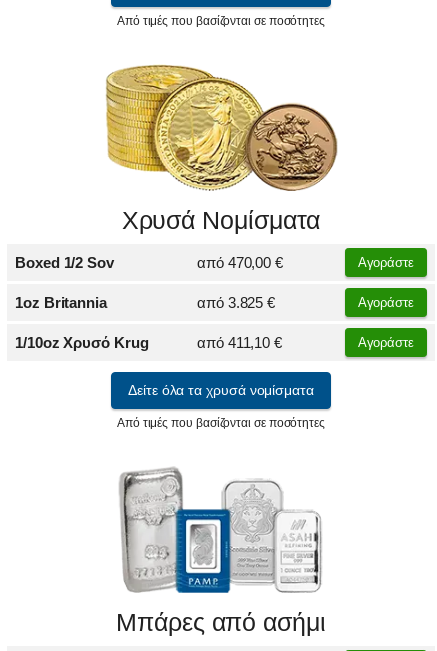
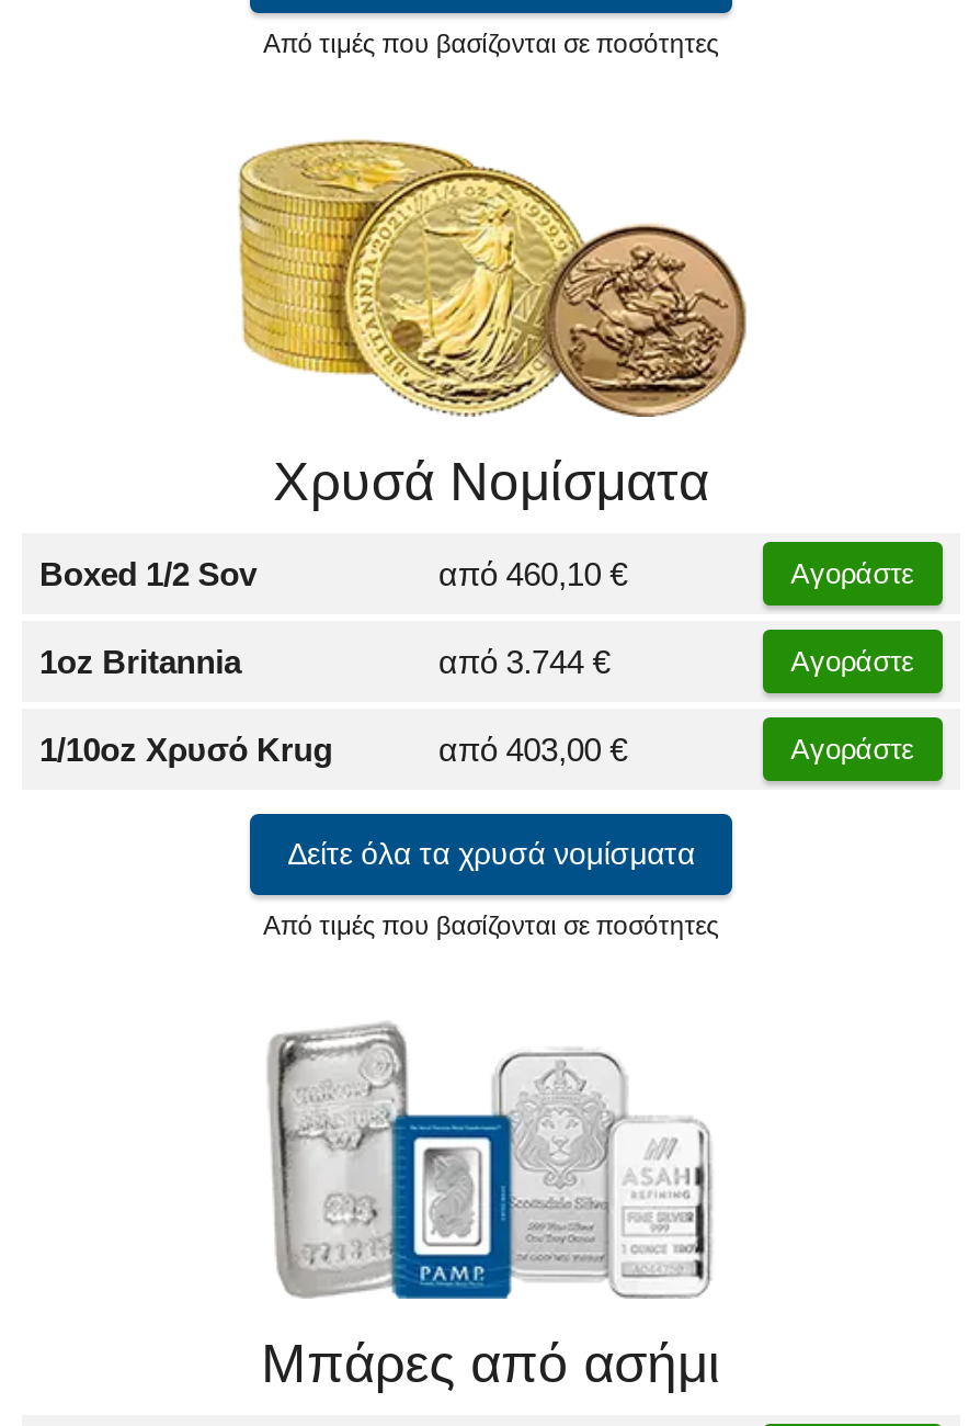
[197,254,283,271] από 470,00 € -> [438,555,627,593] από 460,10 €
[197,294,275,311] από 3.825 € -> [438,643,610,680] από 3.744 €
[197,334,282,351] από 411,10 € -> [438,731,627,768] από 403,00 €

